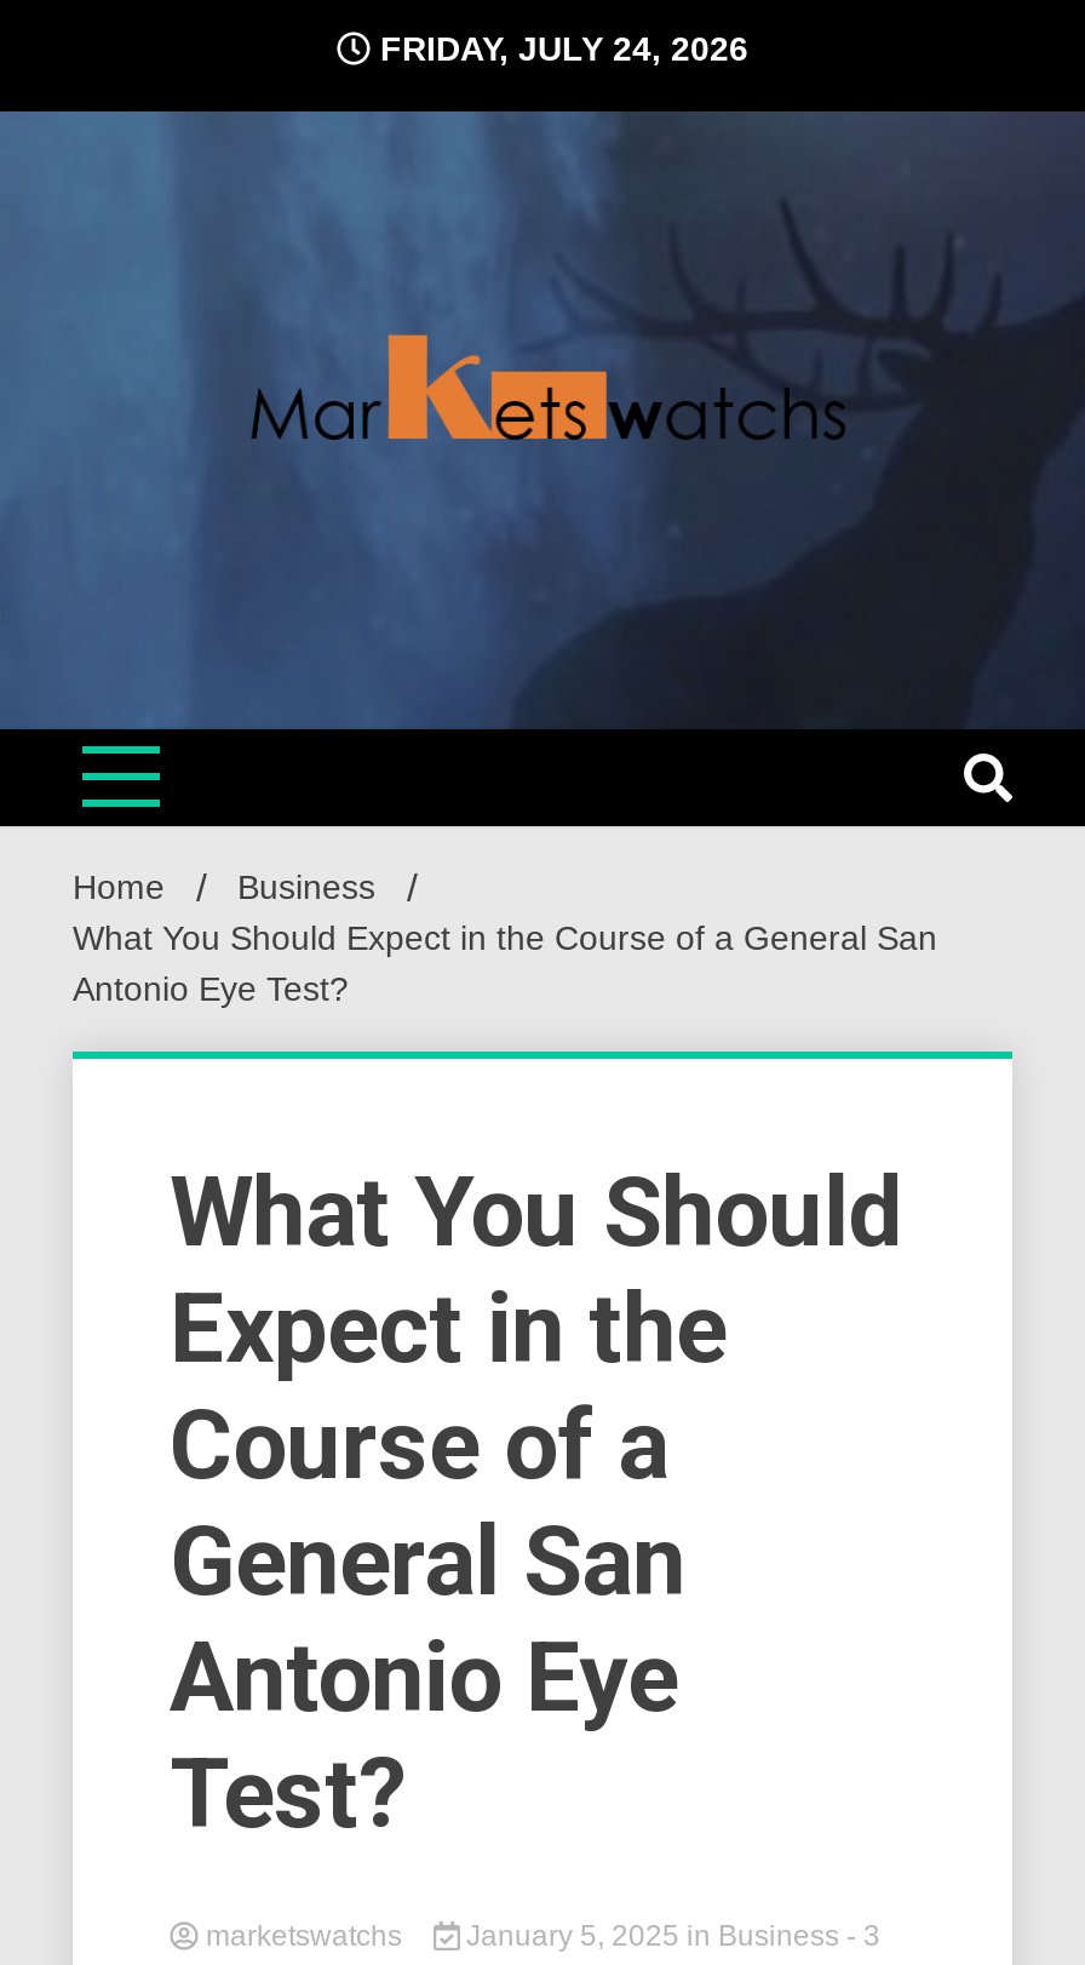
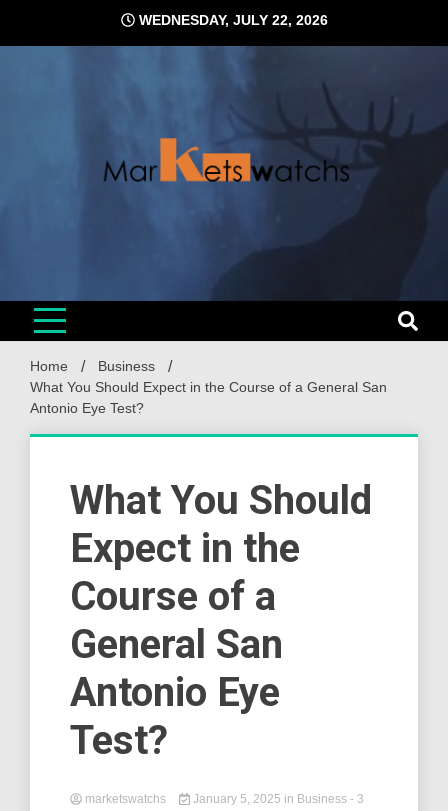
[371,29,748,68] FRIDAY, JULY 24, 2026 -> [134,12,327,28] WEDNESDAY, JULY 22, 2026

